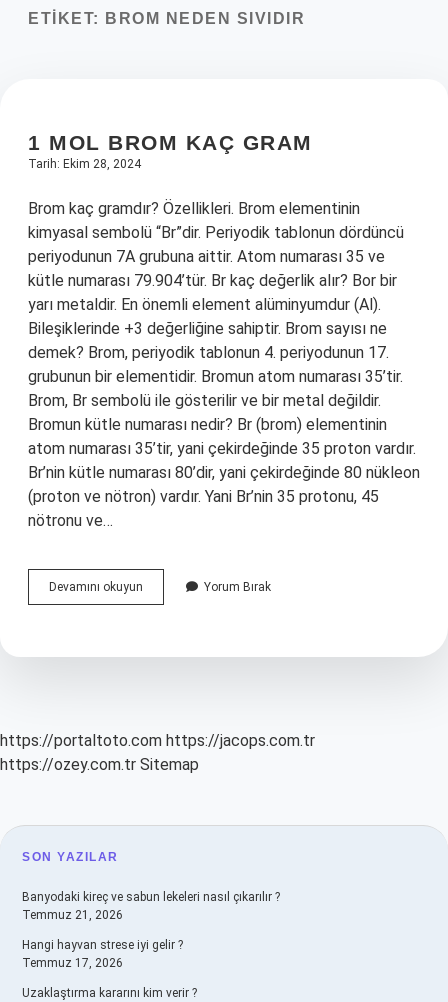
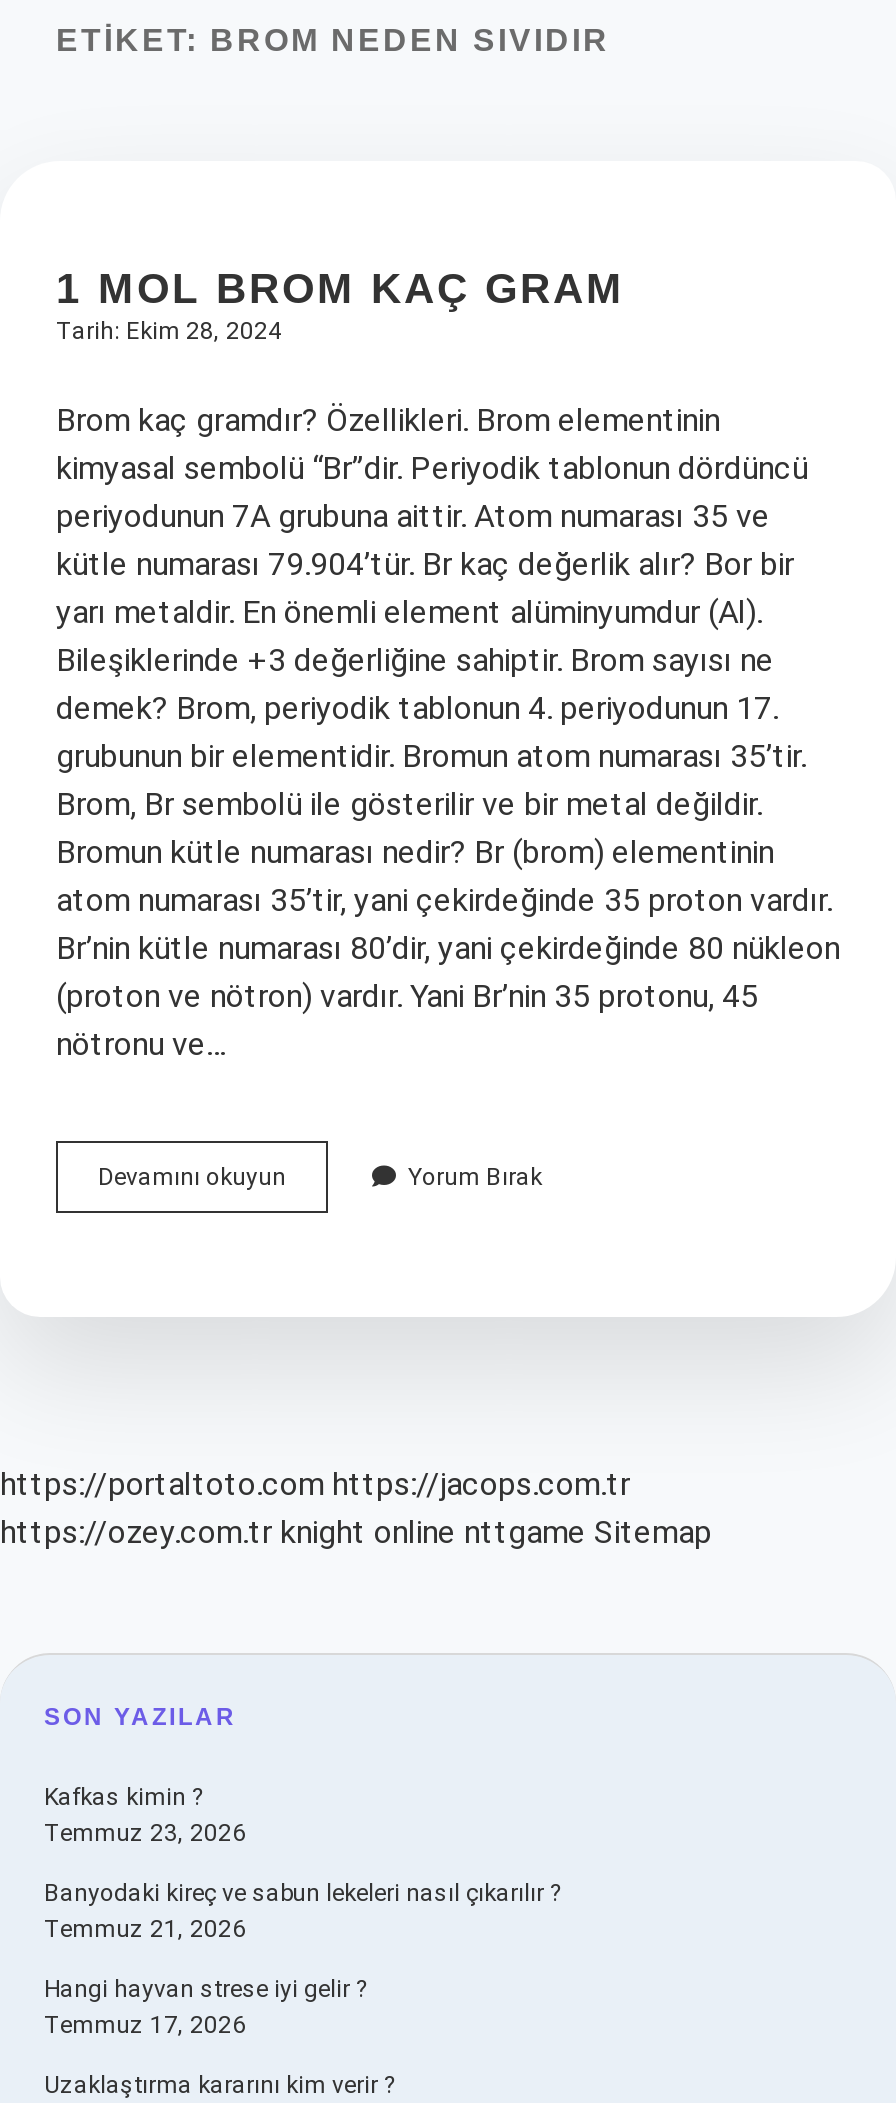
[0,755,199,774] https://ozey.com.tr Sitemap -> [0,1513,712,1551] https://ozey.com.tr knight online nttgame Sitemap
none -> [44,1783,246,1847] Kafkas kimin ? | Temmuz 23, 2026

